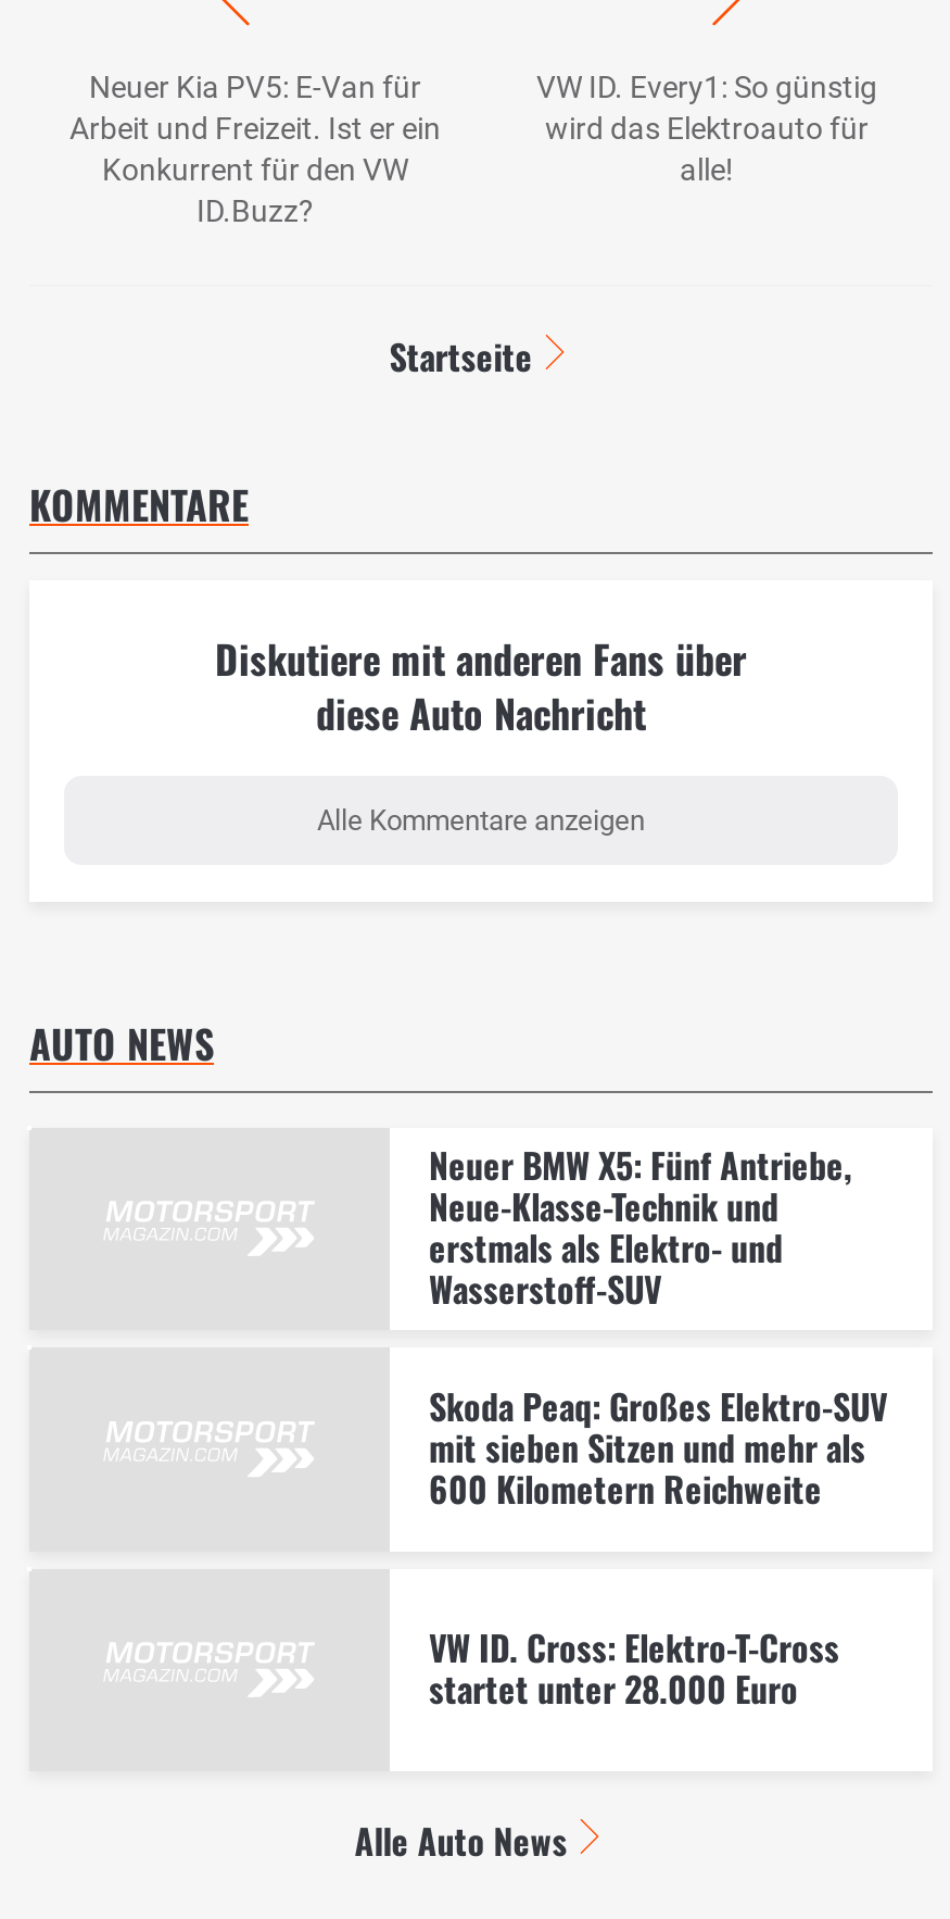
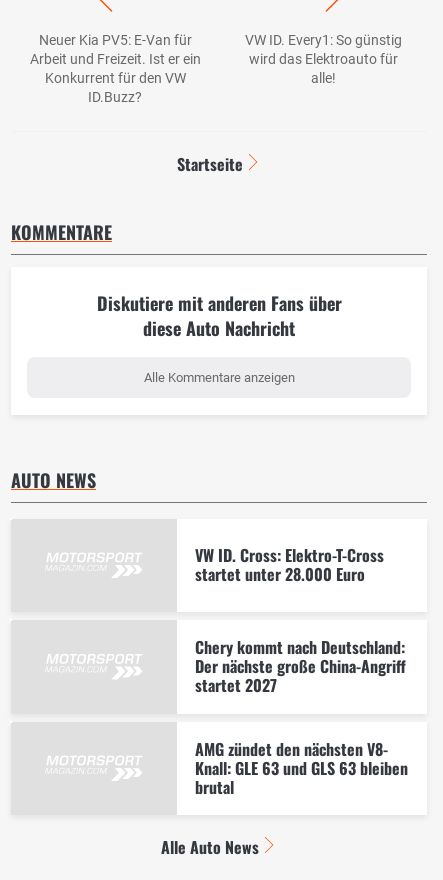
[429,1139,887,1515] Neuer BMW X5: Fünf Antriebe, | Neue-Klasse-Technik und | erstmals als Elektro- und | Wasserstoff-SUV | Skoda Peaq: Großes Elektro-SUV | mit sieben Sitzen und mehr als | 600 Kilometern Reichweite -> none
moved [429,1621,839,1715] -> [195,543,384,586]: VW ID. Cross: Elektro-T-Cross | startet unter 28.000 Euro
none -> [195,635,408,799] Chery kommt nach Deutschland: | Der nächste große China-Angriff | startet 2027 | AMG zündet den nächsten V8- | Knall: GLE 63 und GLS 63 bleiben | brutal

